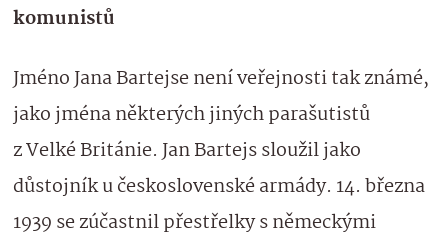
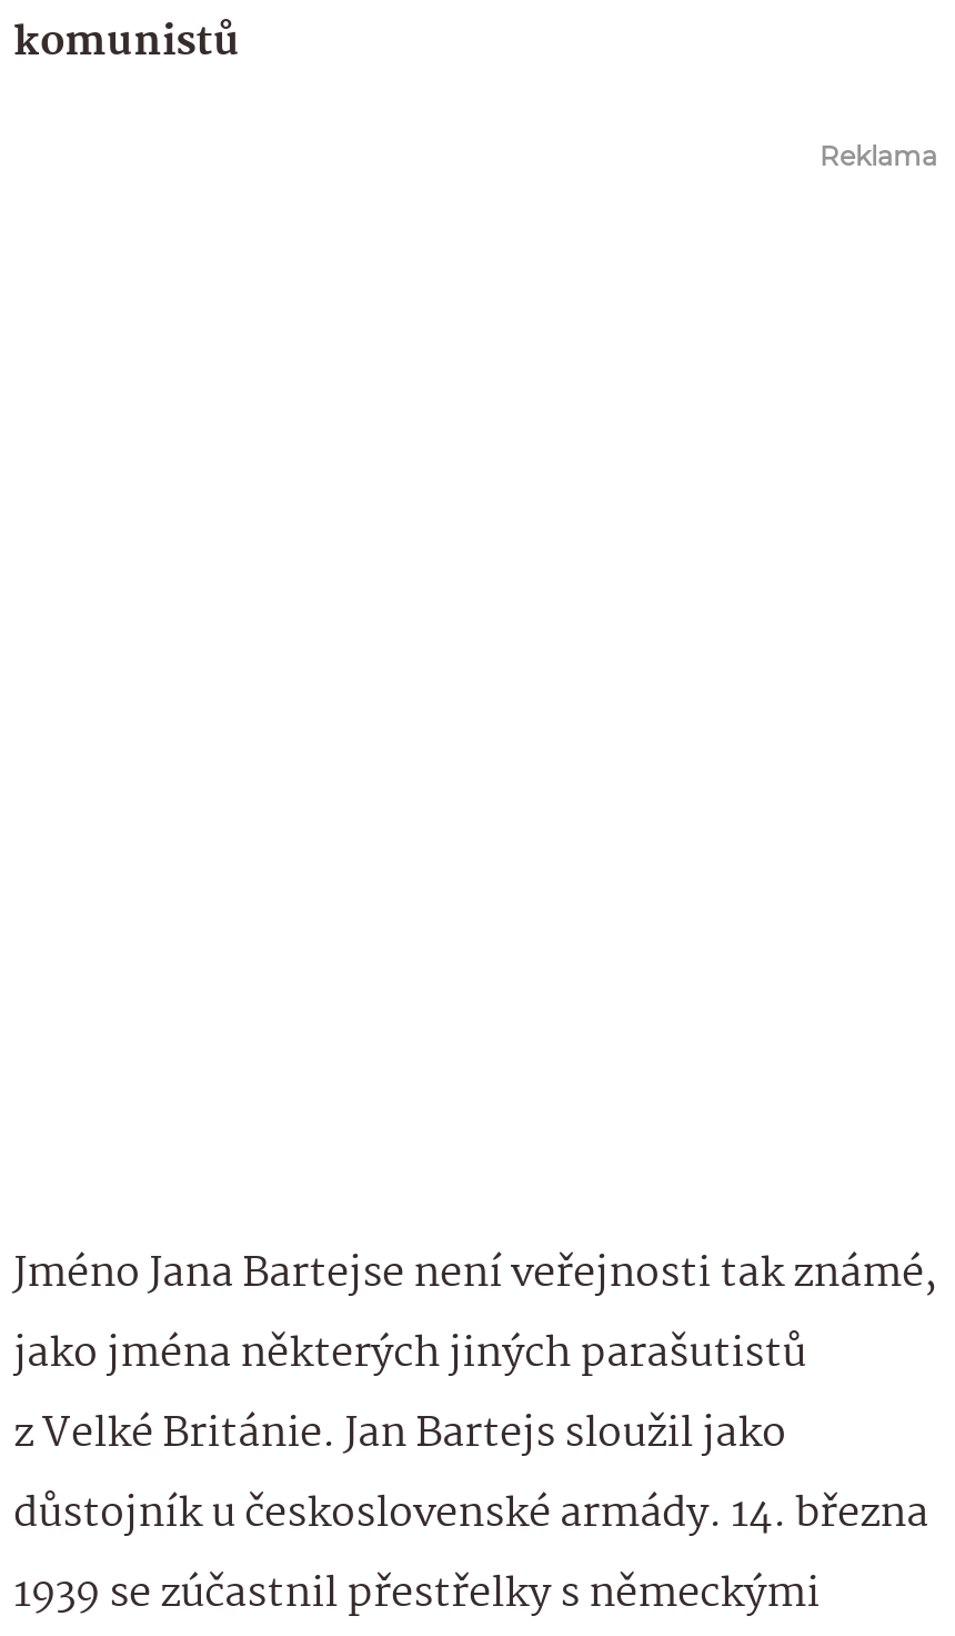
none -> [820,138,937,172] Reklama

